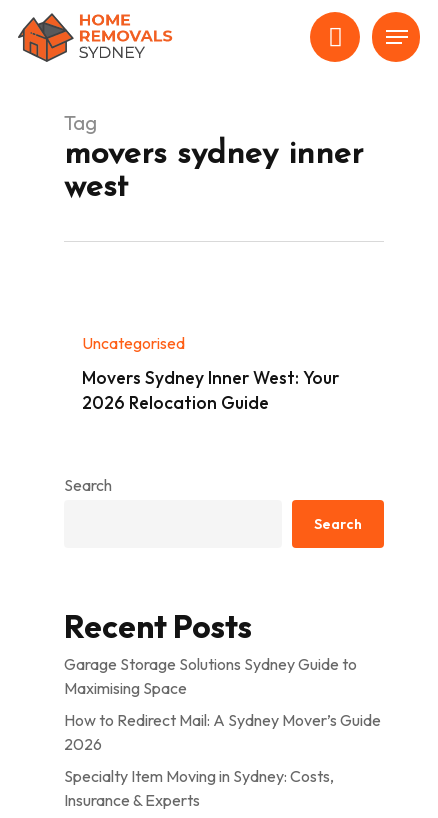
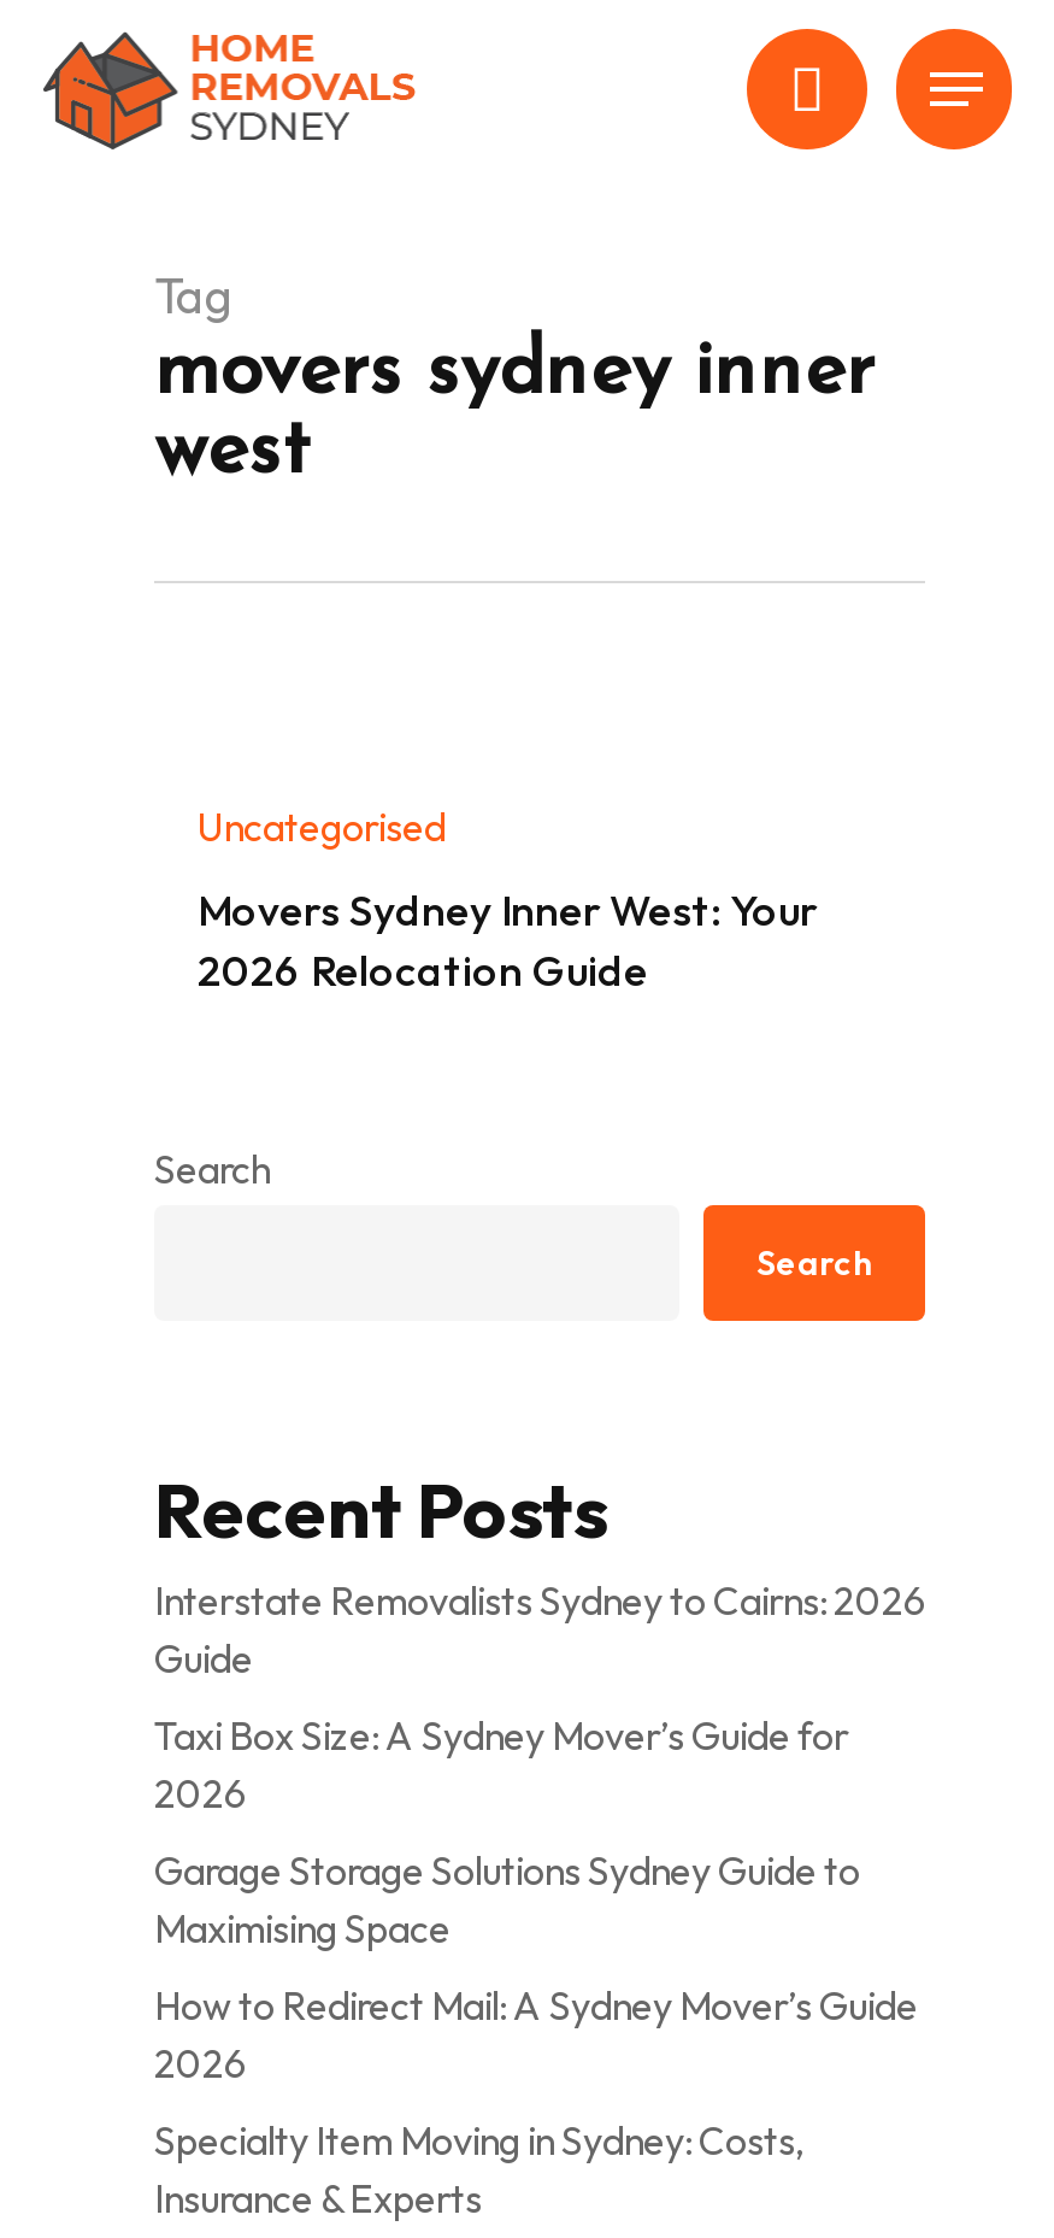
none -> [154,1576,925,1817] Interstate Removalists Sydney to Cairns: 2026 | Guide | Taxi Box Size: A Sydney Mover’s Guide for | 2026

